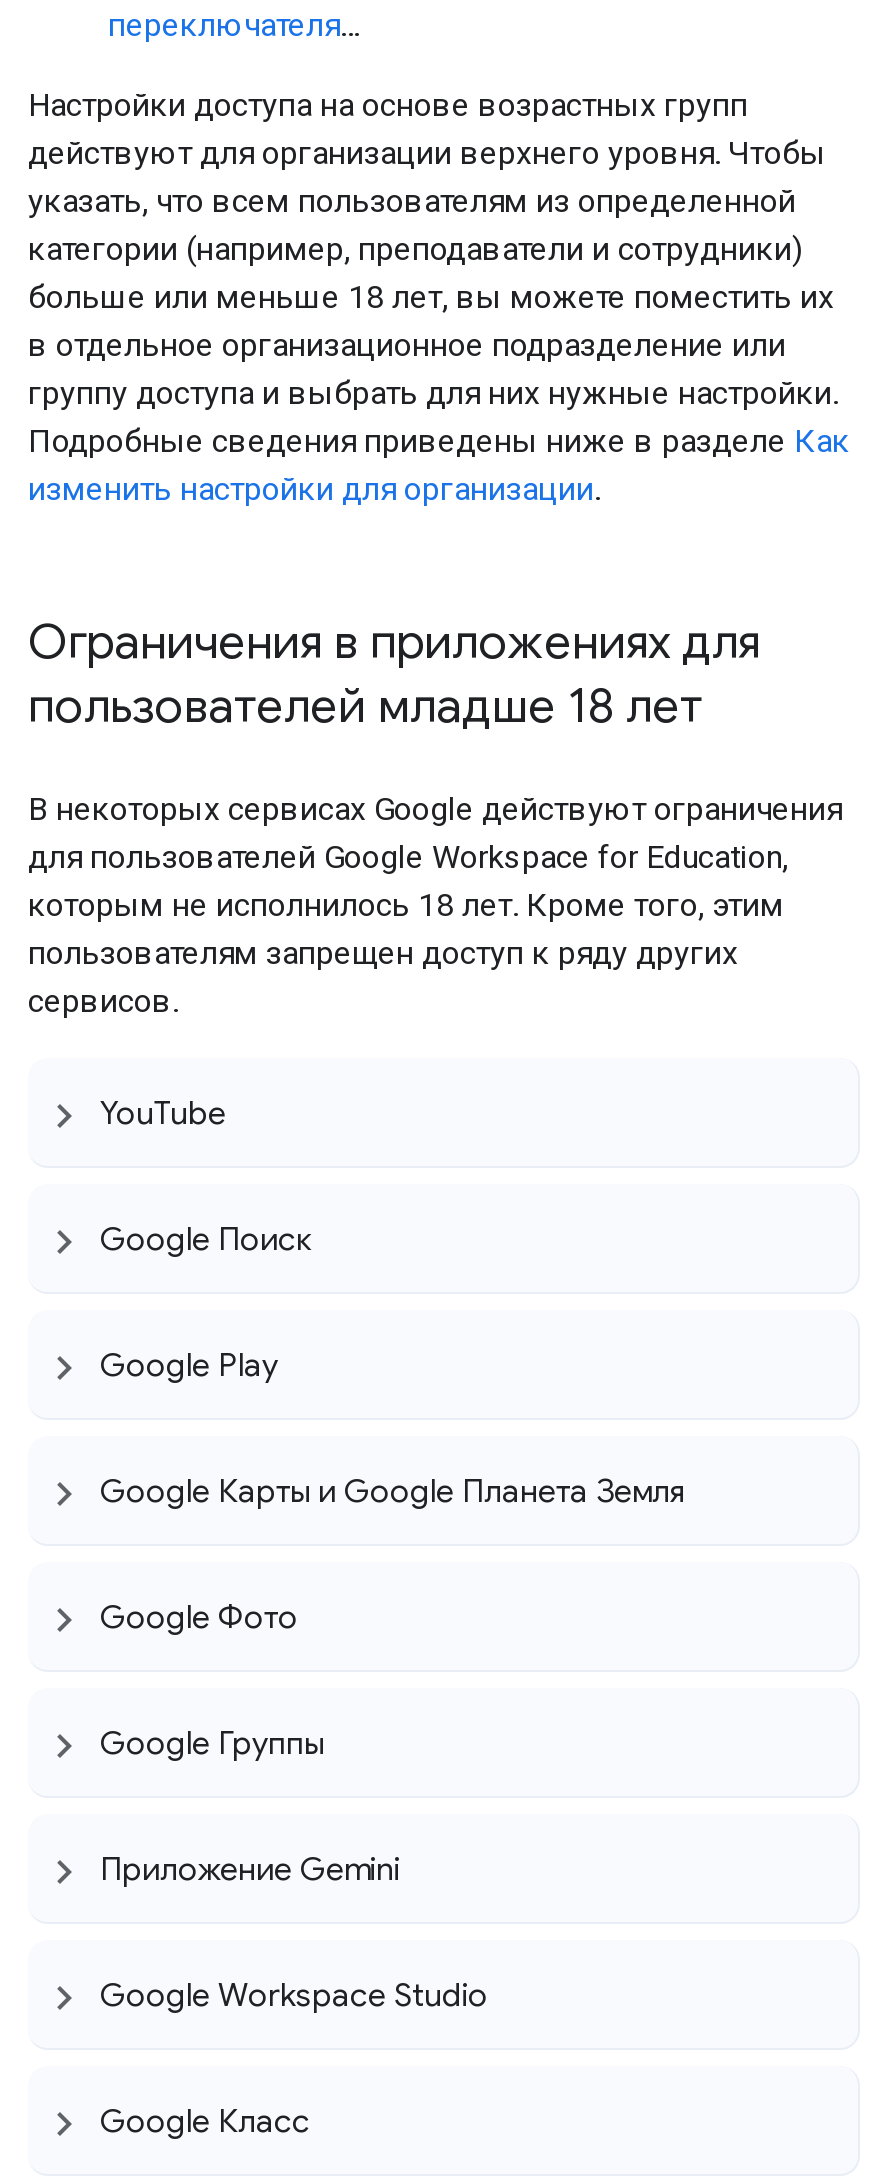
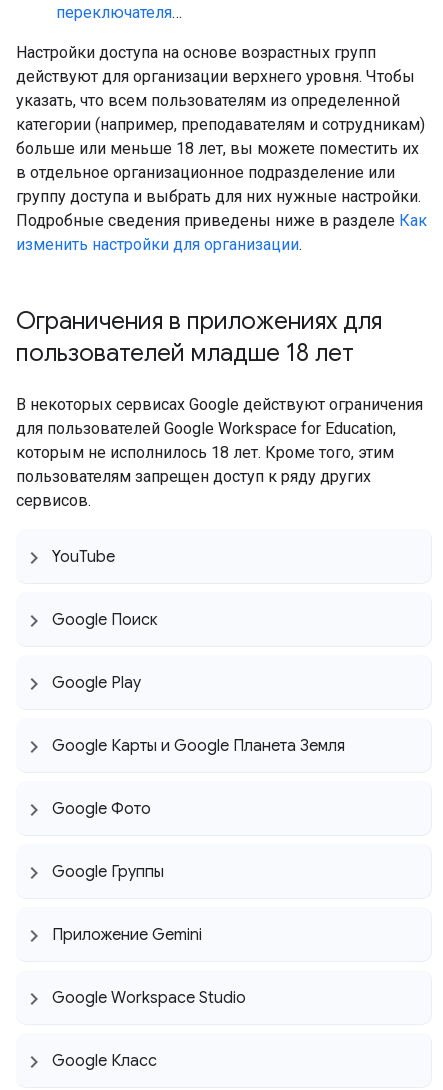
[28,230,802,268] категории (например, преподаватели и сотрудники) -> [16,115,425,134] категории (например, преподавателям и сотрудникам)

